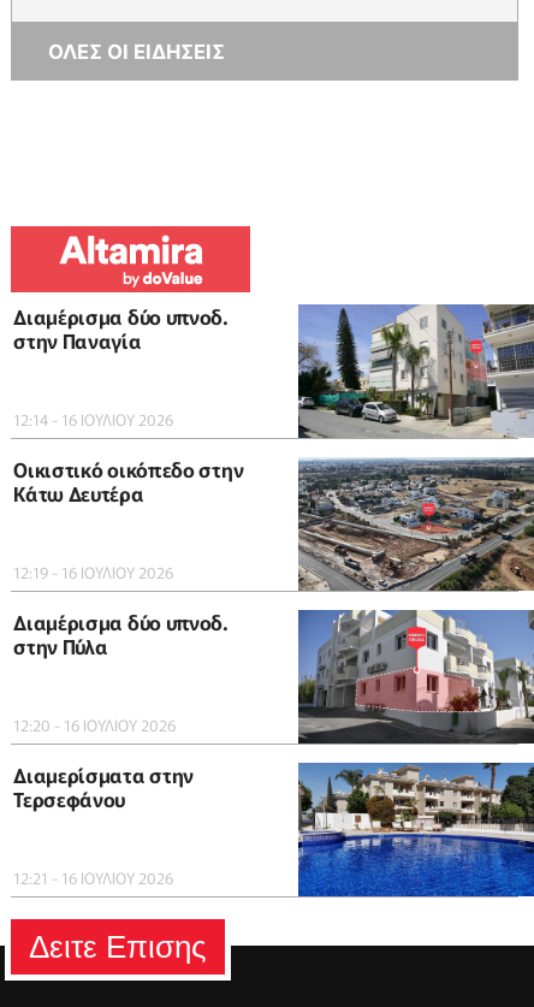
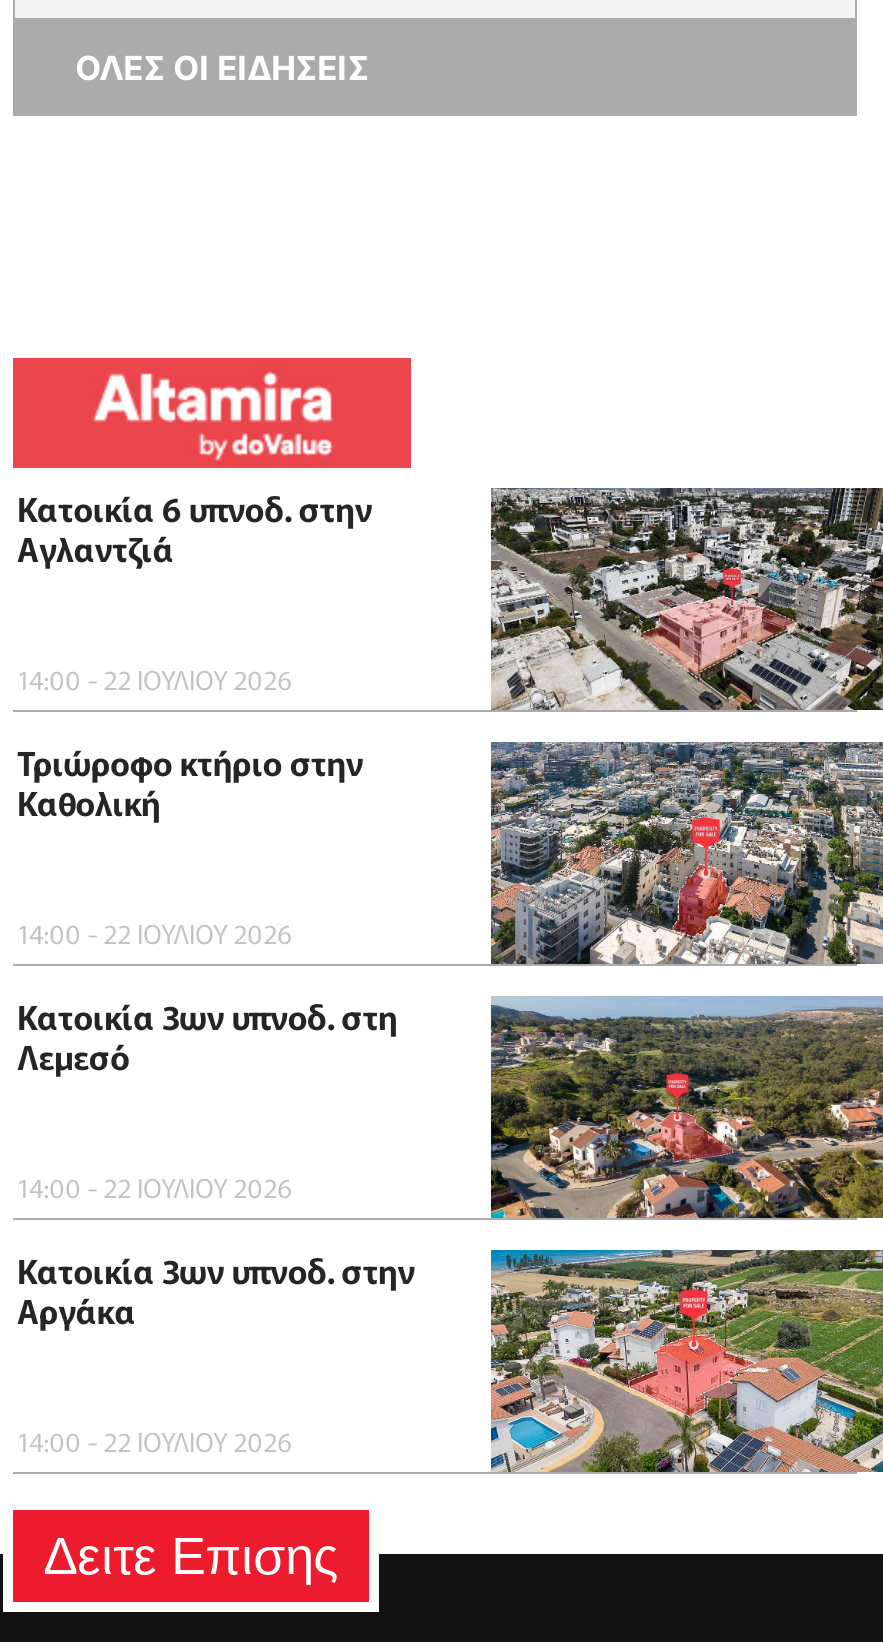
[13,302,227,355] Διαμέρισμα δύο υπνοδ. | στην Παναγία -> [17,484,372,572] Κατοικία 6 υπνοδ. στην | Αγλαντζιά
[297,303,530,439] [image] -> [489,486,877,712] [image]
[13,408,173,431] 12:14 - 16 ΙΟΥΛΙΟΥ 2026 -> [17,660,291,698] 14:00 - 22 ΙΟΥΛΙΟΥ 2026
[13,455,243,508] Οικιστικό οικόπεδο στην | Κάτω Δευτέρα -> [17,738,363,826] Τριώροφο κτήριο στην | Καθολική
[298,457,530,592] [image] -> [491,742,877,966] [image]
[13,560,173,583] 12:19 - 16 ΙΟΥΛΙΟΥ 2026 -> [17,914,291,952] 14:00 - 22 ΙΟΥΛΙΟΥ 2026
[13,607,227,660] Διαμέρισμα δύο υπνοδ. | στην Πύλα -> [17,992,397,1080] Κατοικία 3ων υπνοδ. στη | Λεμεσό
[297,610,530,745] [image] -> [489,996,877,1220] [image]
[13,713,176,736] 12:20 - 16 ΙΟΥΛΙΟΥ 2026 -> [17,1168,291,1206] 14:00 - 22 ΙΟΥΛΙΟΥ 2026
[13,760,194,813] Διαμερίσματα στην | Τερσεφάνου -> [17,1246,415,1334] Κατοικία 3ων υπνοδ. στην | Αργάκα
[297,762,530,898] [image] -> [489,1248,877,1474] [image]
[13,866,173,889] 12:21 - 16 ΙΟΥΛΙΟΥ 2026 -> [17,1421,291,1459] 14:00 - 22 ΙΟΥΛΙΟΥ 2026

